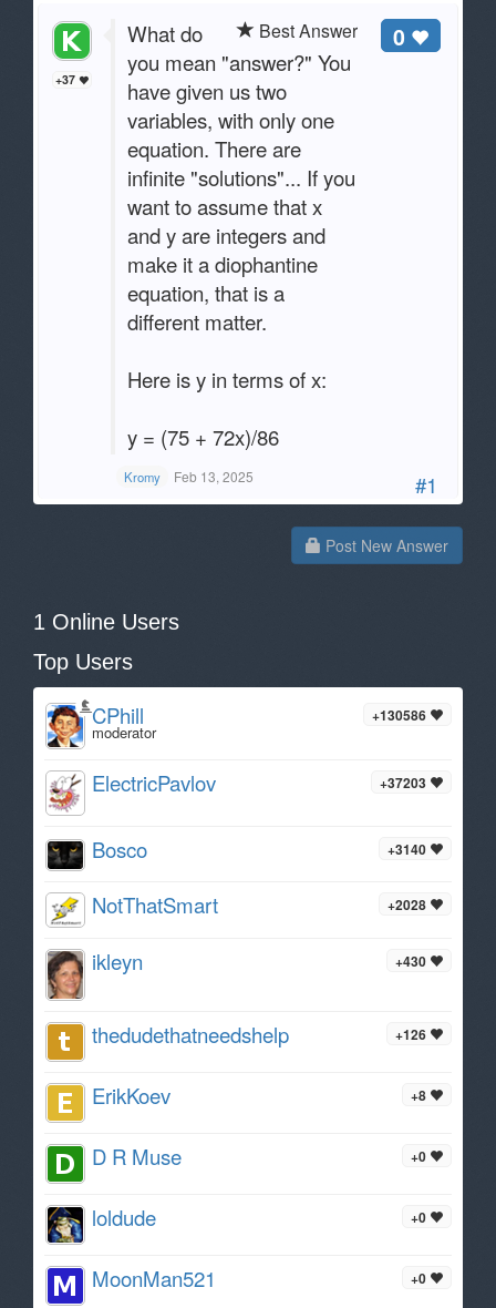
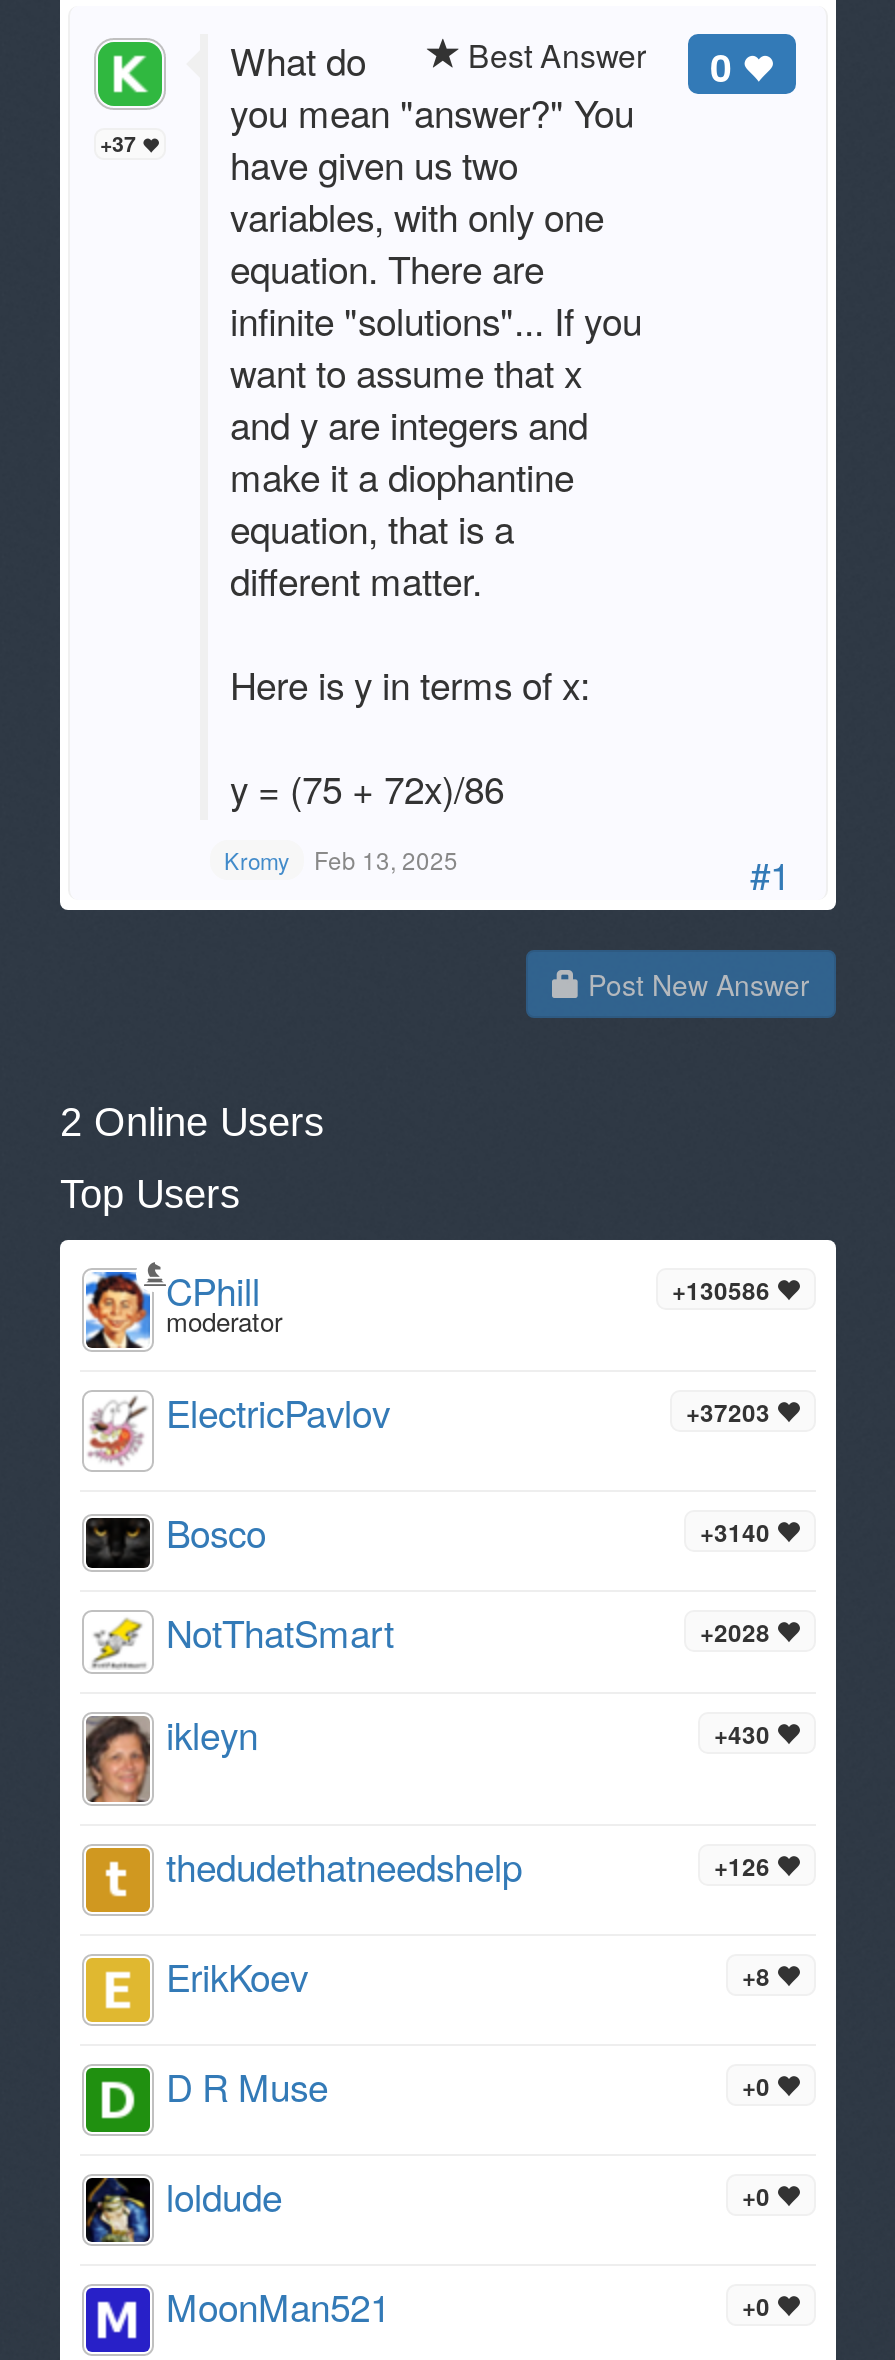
[33,610,179,634] 1 Online Users -> [60,1100,324,1144] 2 Online Users

